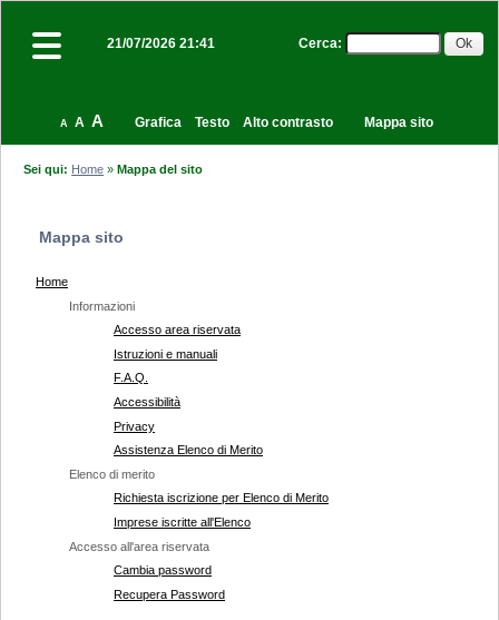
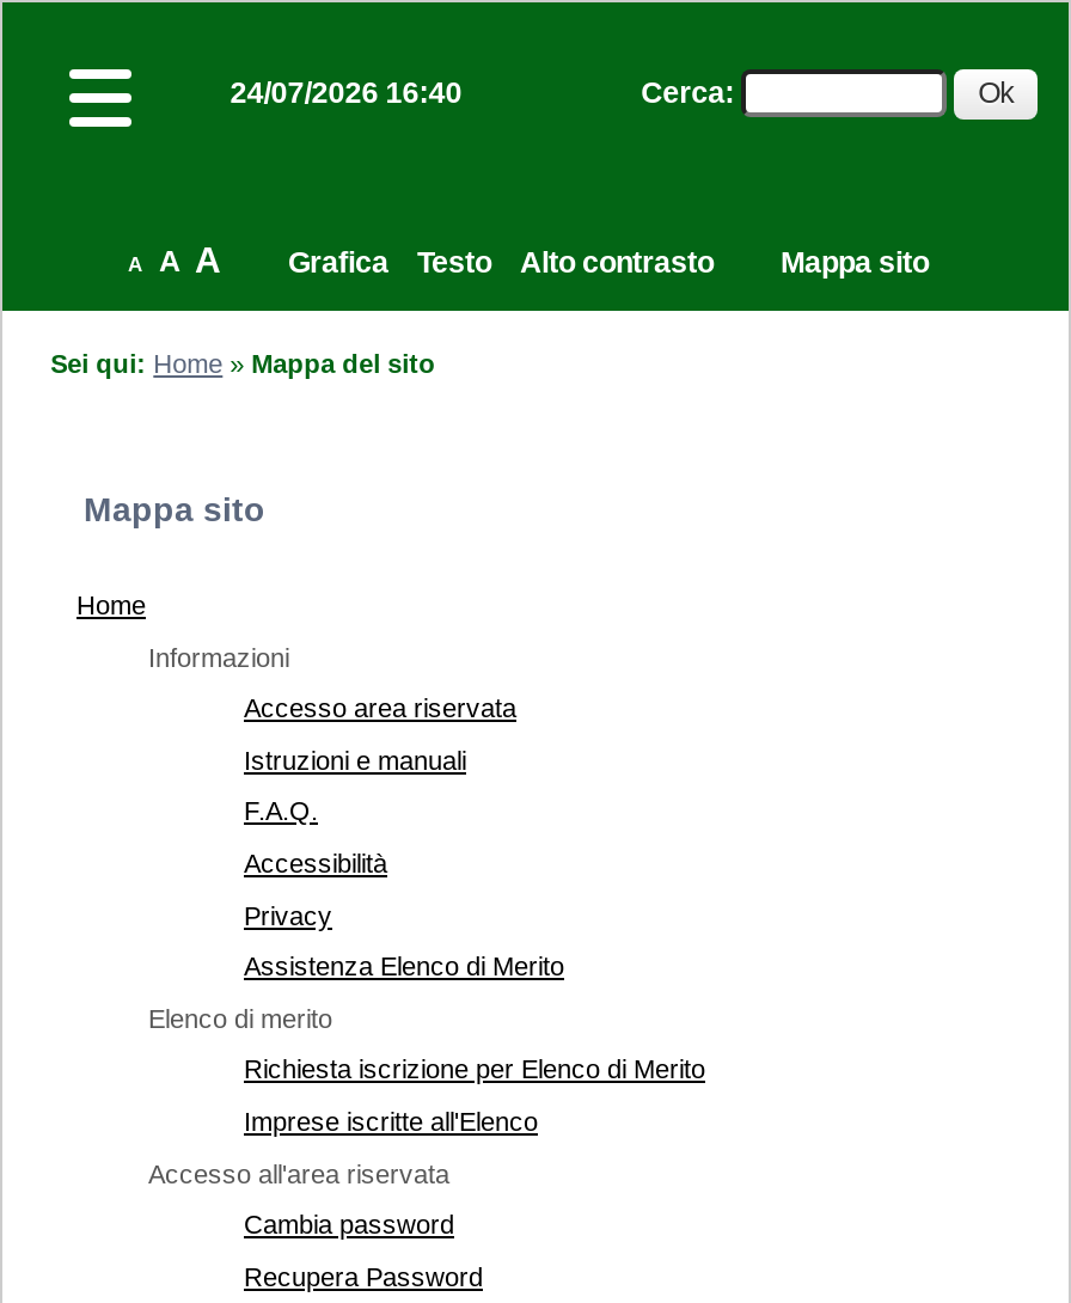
[107,36,215,51] 21/07/2026 21:41 -> [230,77,462,110] 24/07/2026 16:40

